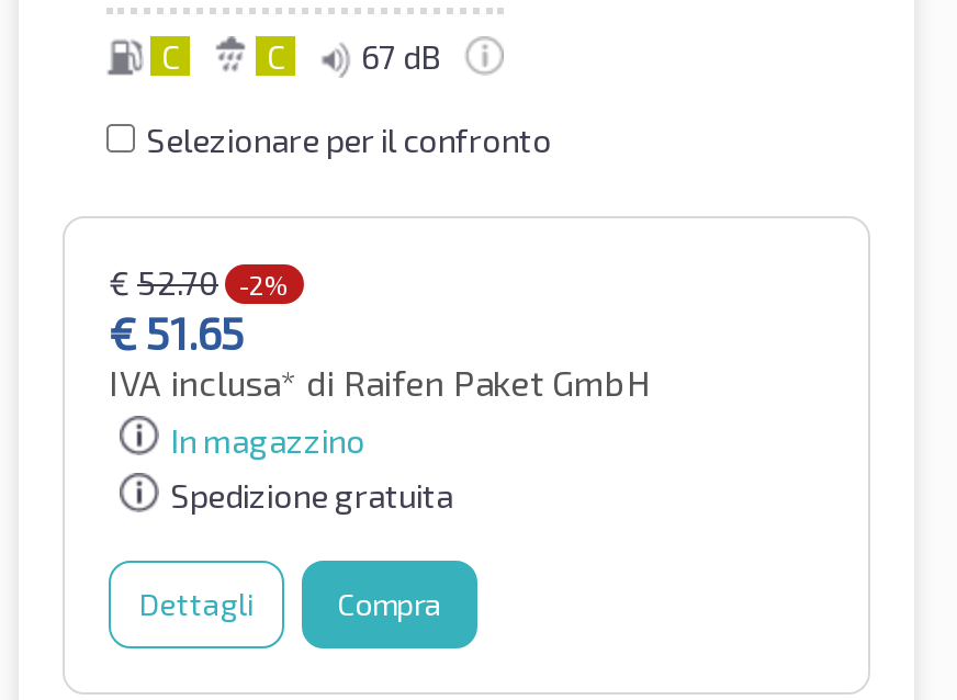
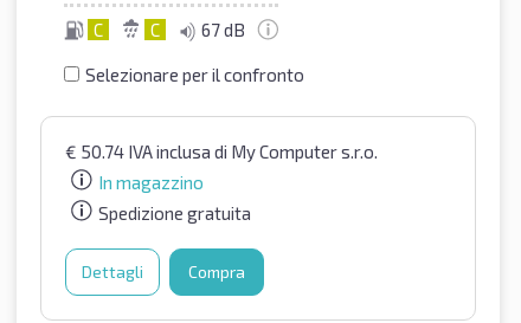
[109,262,653,402] € 52.70 | -2% | € 51.65 | IVA inclusa* di Raifen Paket GmbH -> [65,141,378,162] € 50.74 IVA inclusa di My Computer s.r.o.

